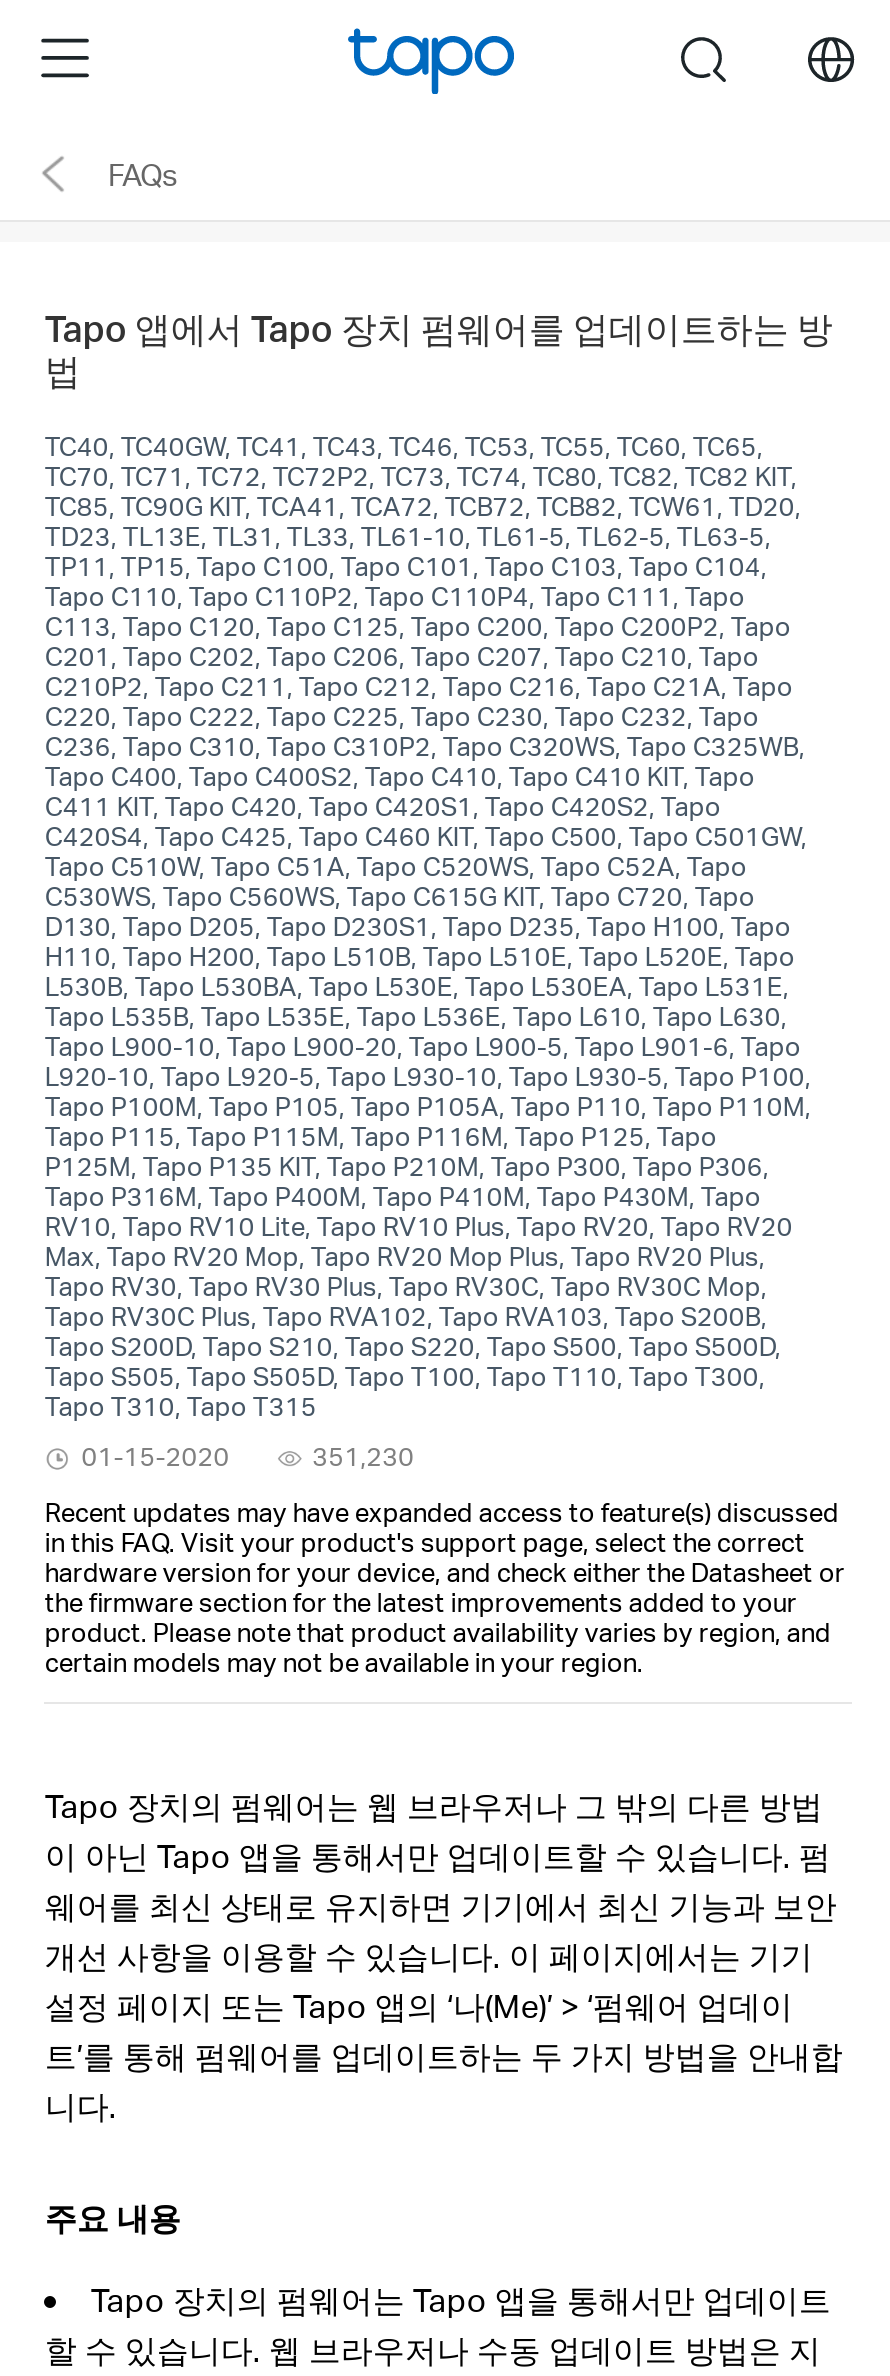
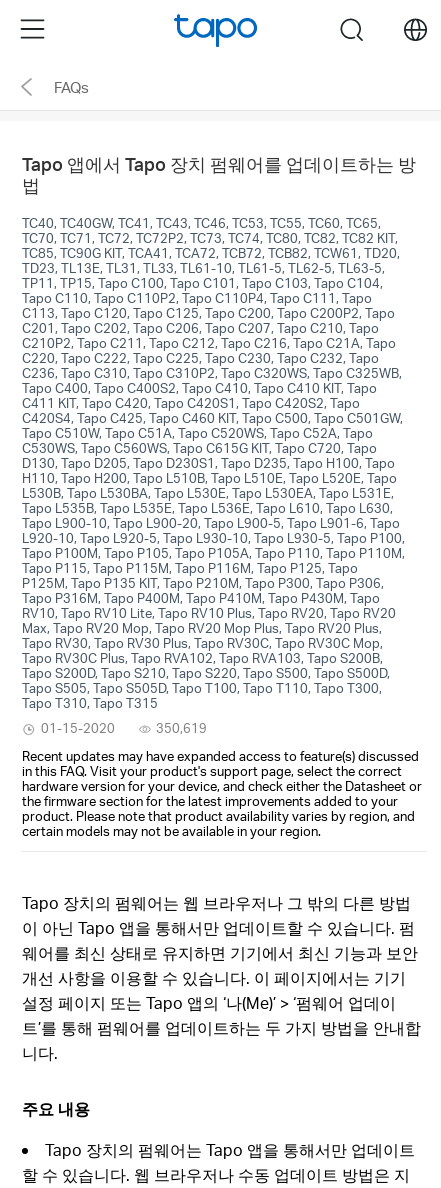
[312,1439,414,1471] 351,230 -> [156,720,207,736] 350,619

